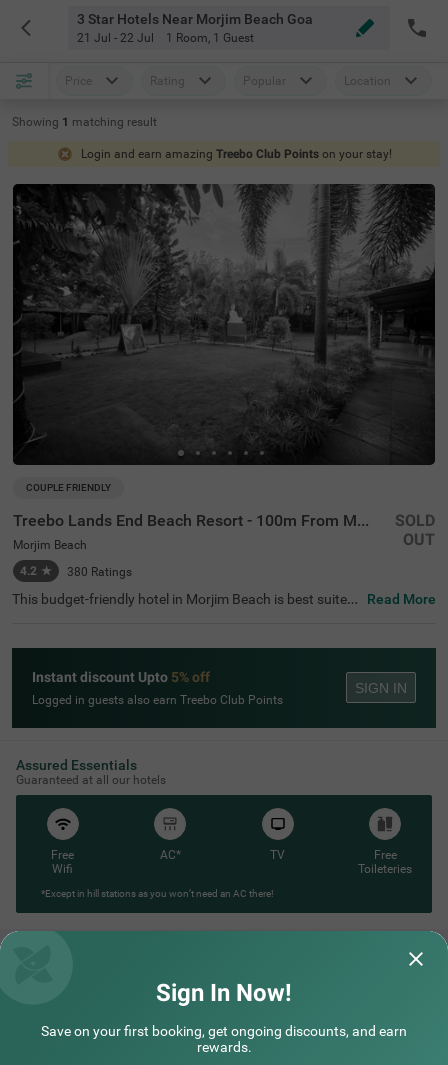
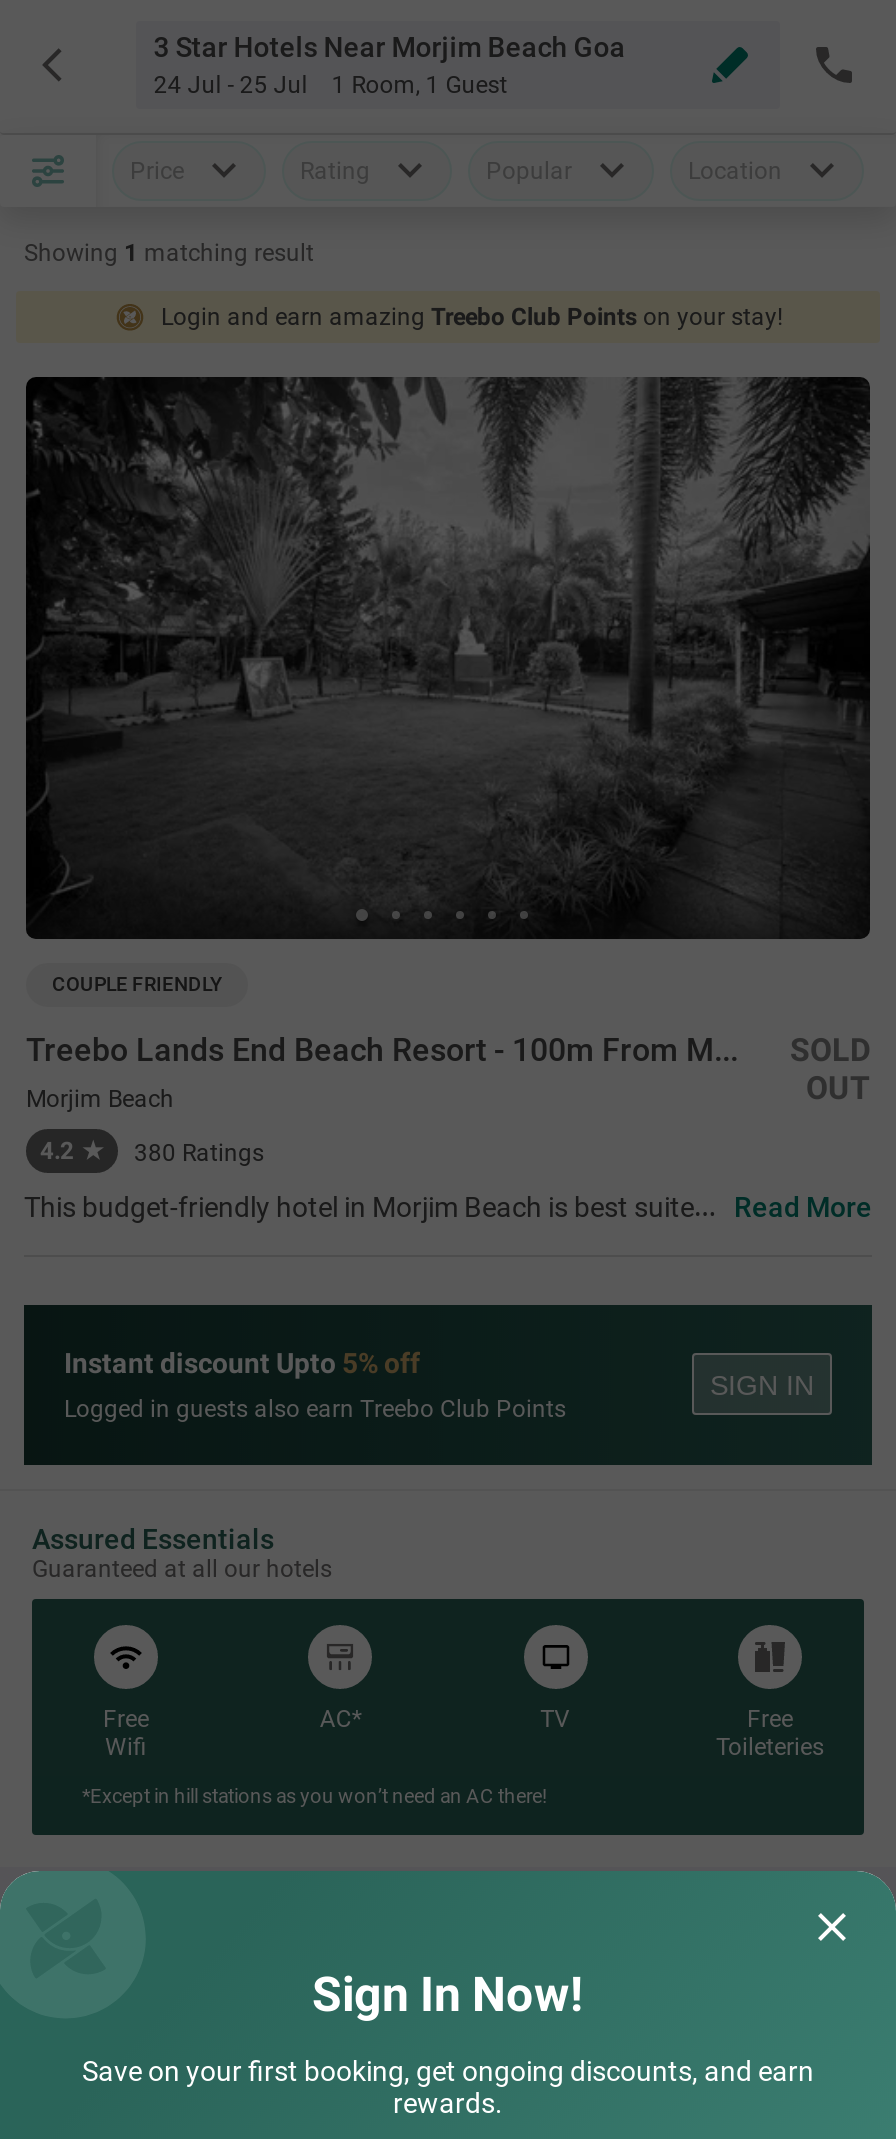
[77,31,254,45] 21 Jul - 22 Jul 1 Room, 1 Guest -> [154,71,508,99] 24 Jul - 25 Jul 1 Room, 1 Guest

